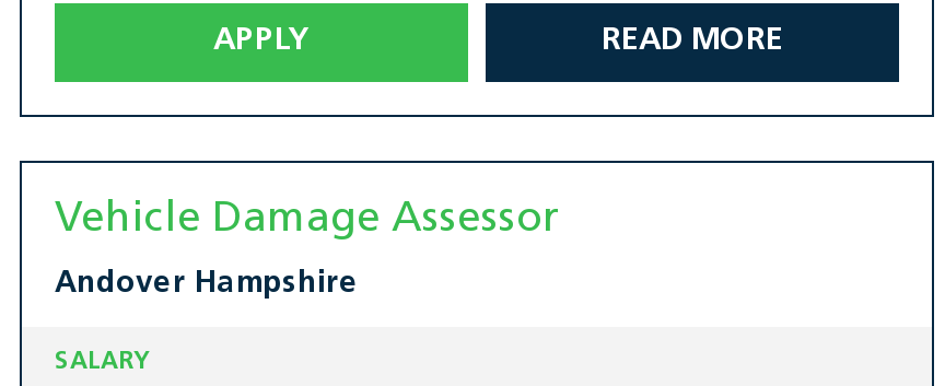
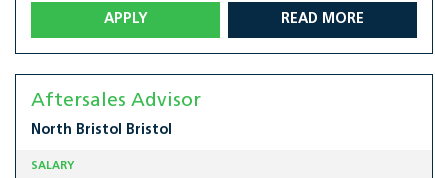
[55,201,560,243] Vehicle Damage Assessor -> [31,92,201,111] Aftersales Advisor
[55,267,359,300] Andover Hampshire -> [31,123,172,138] North Bristol Bristol

